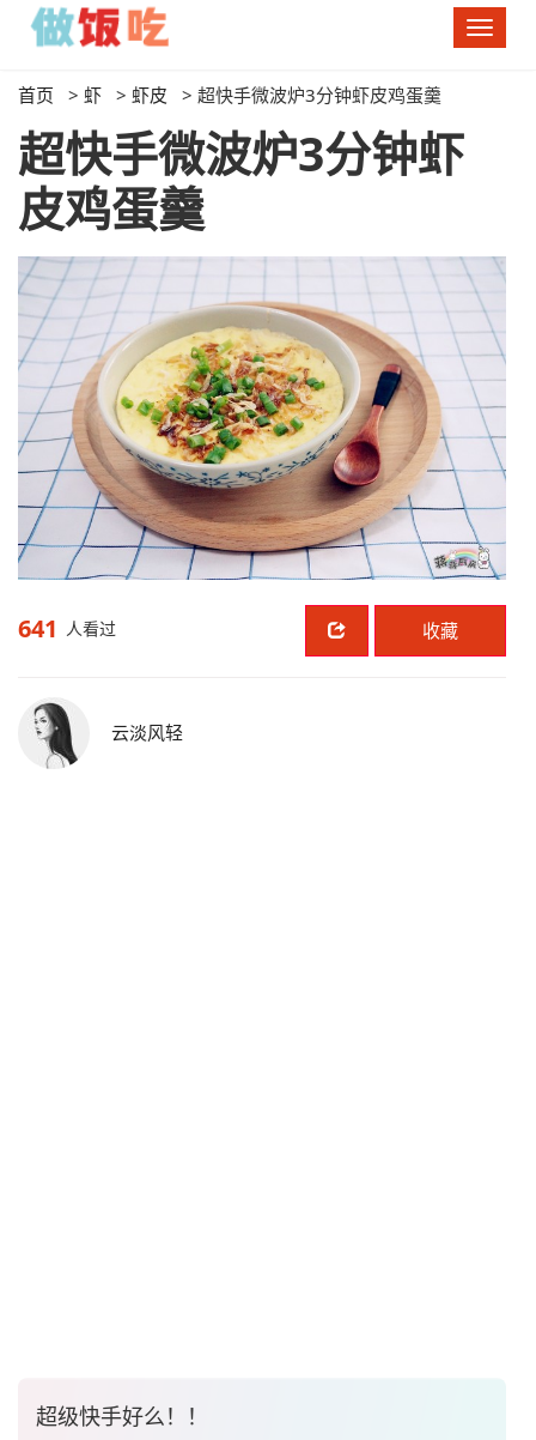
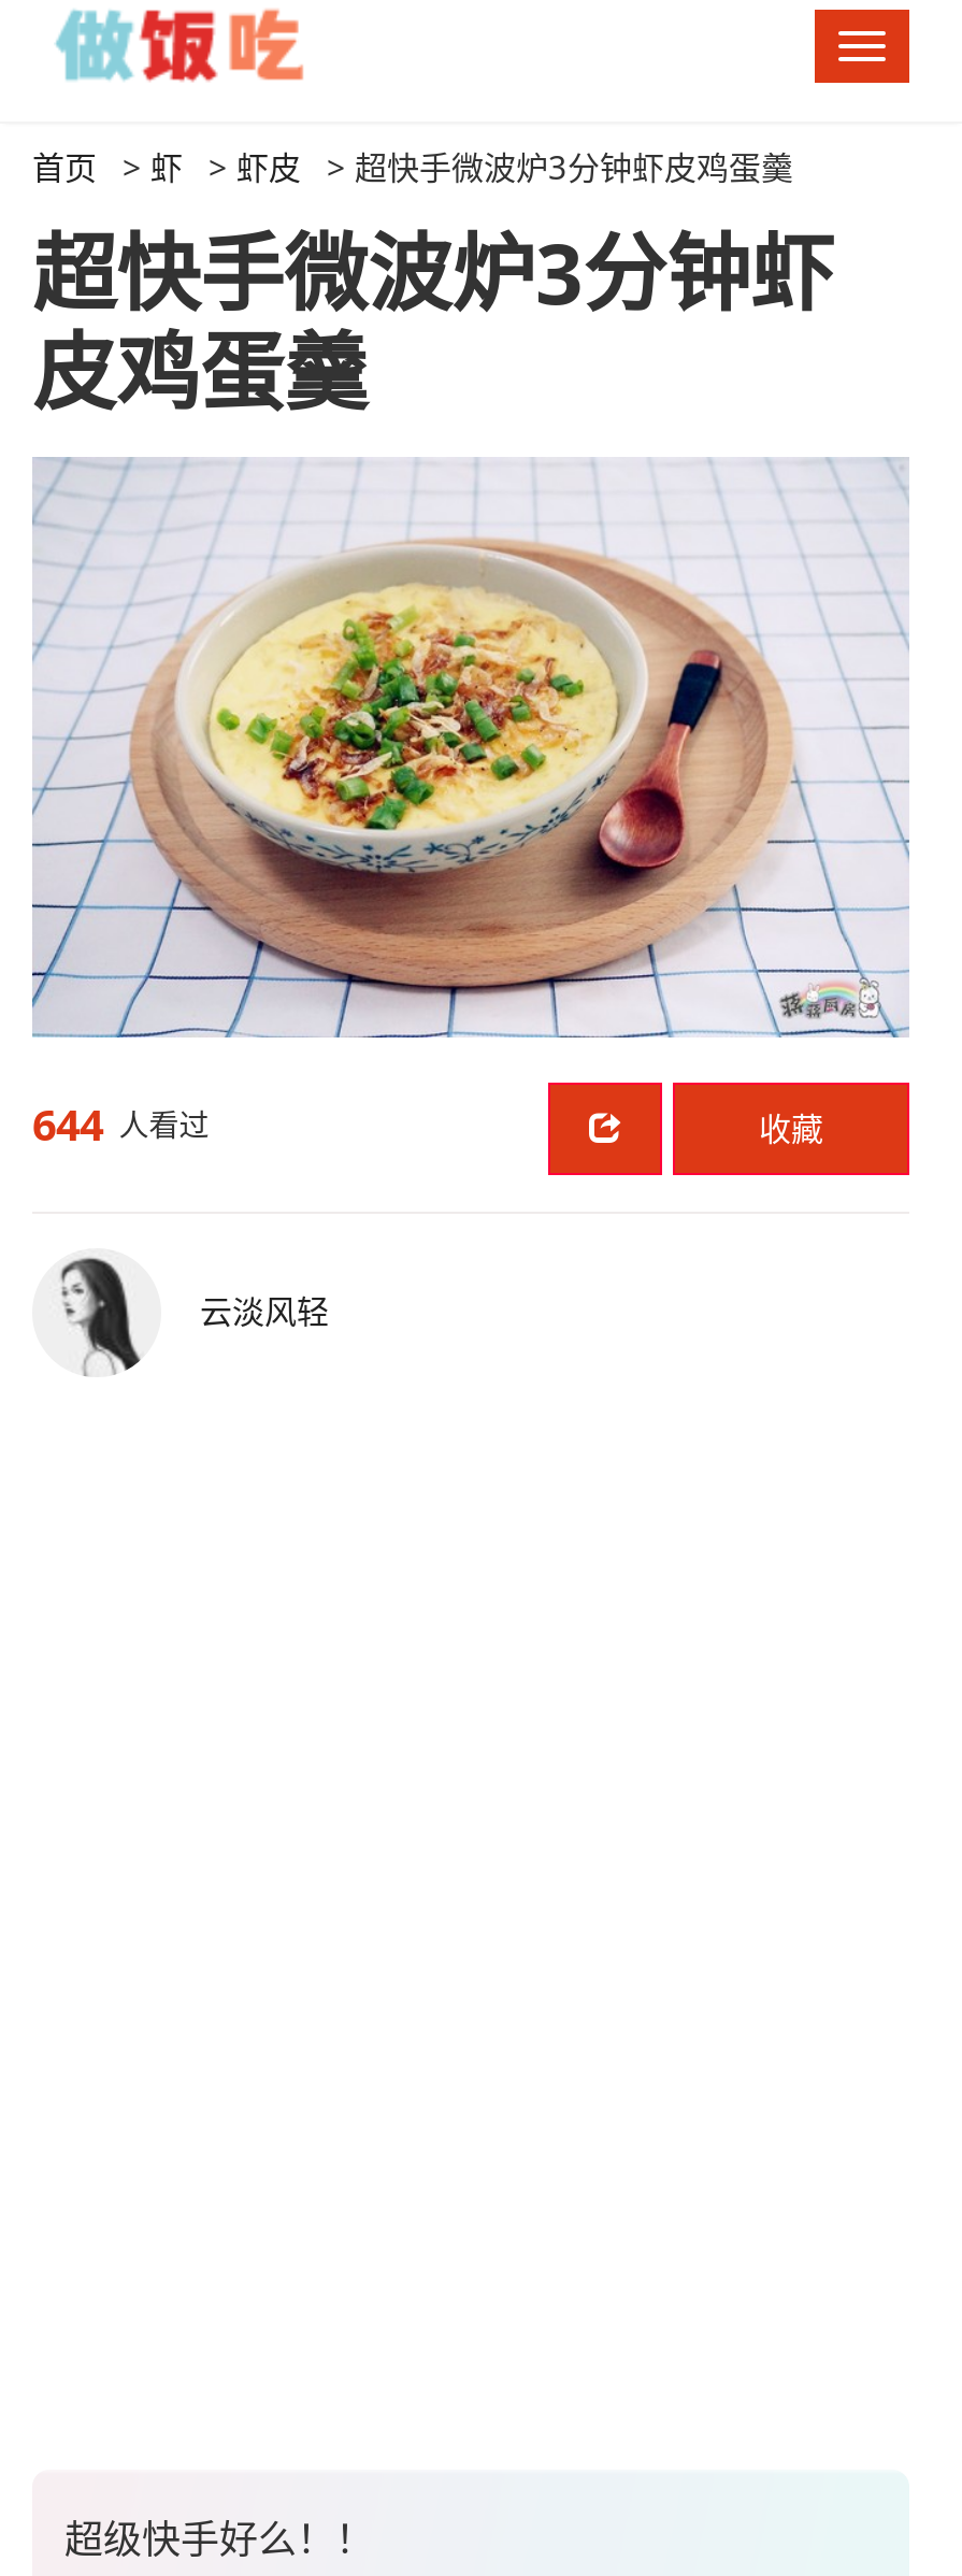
[18,612,116,645] 641 人看过 -> [32,1096,209,1154] 644 人看过

